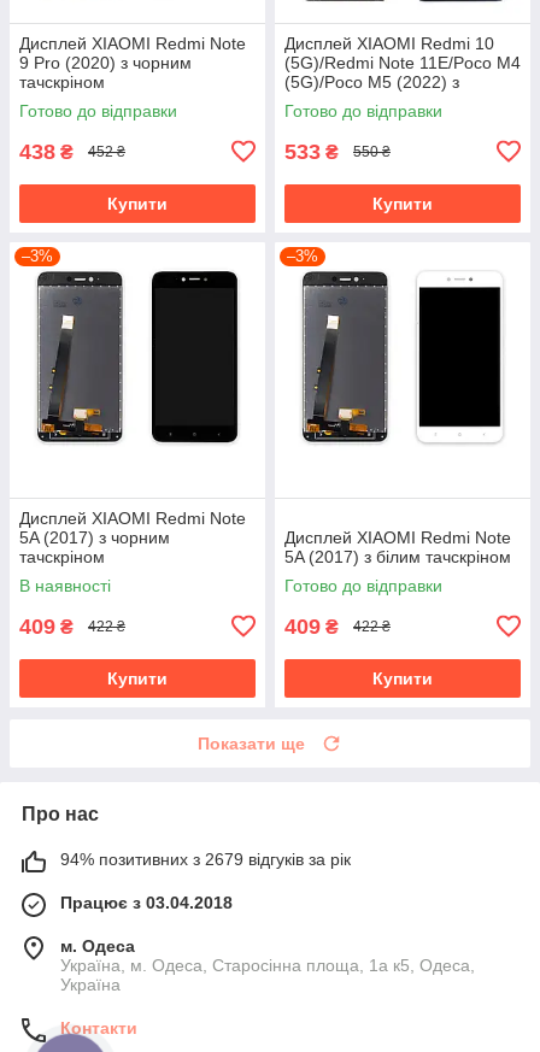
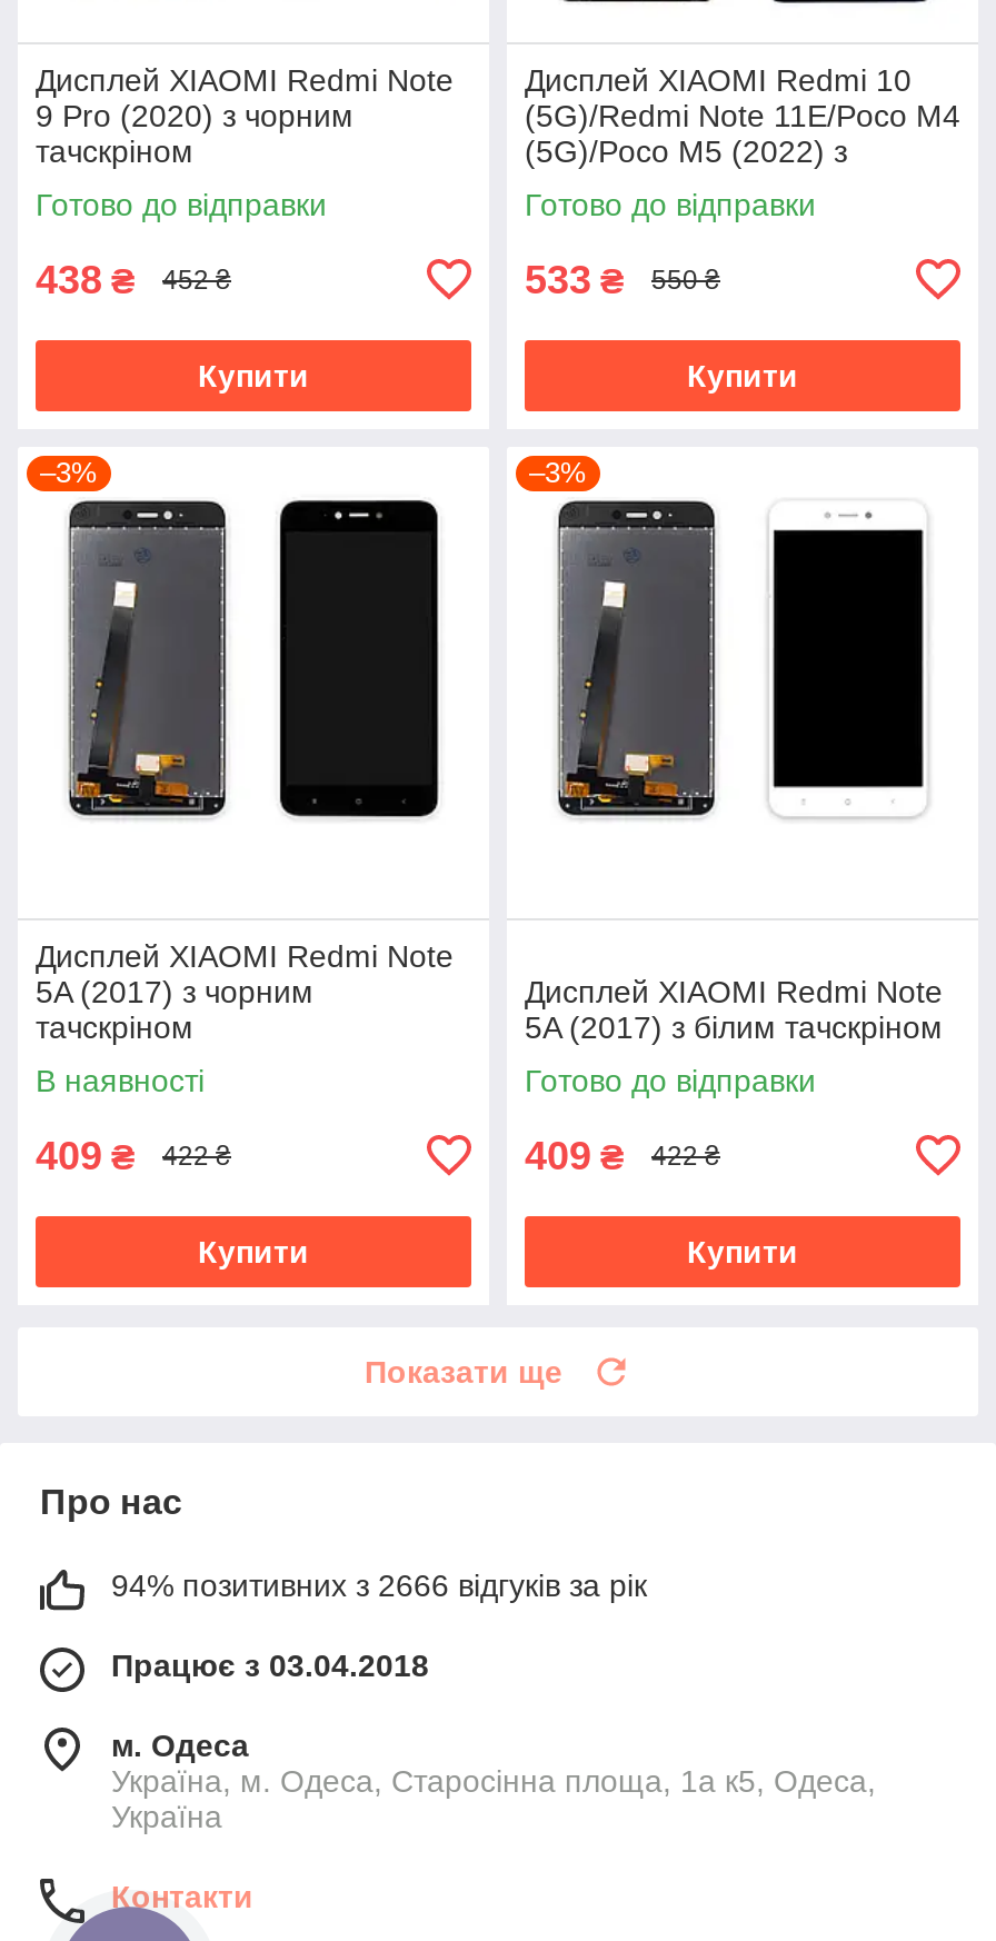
[60,850,351,869] 94% позитивних з 2679 відгуків за рік -> [111,1567,647,1603] 94% позитивних з 2666 відгуків за рік

